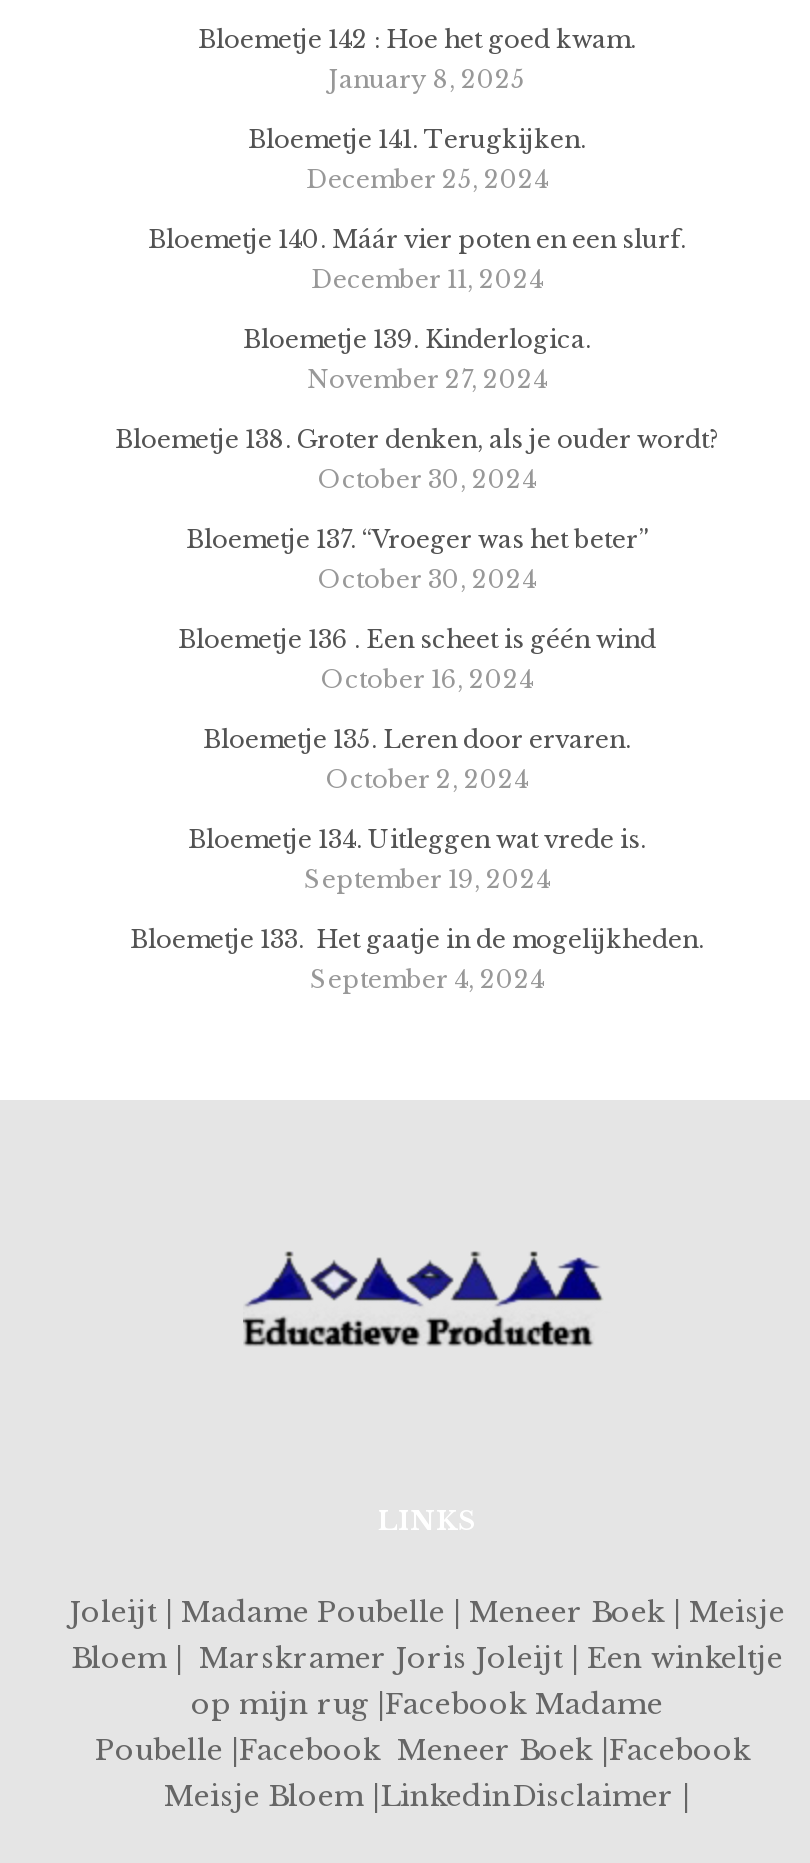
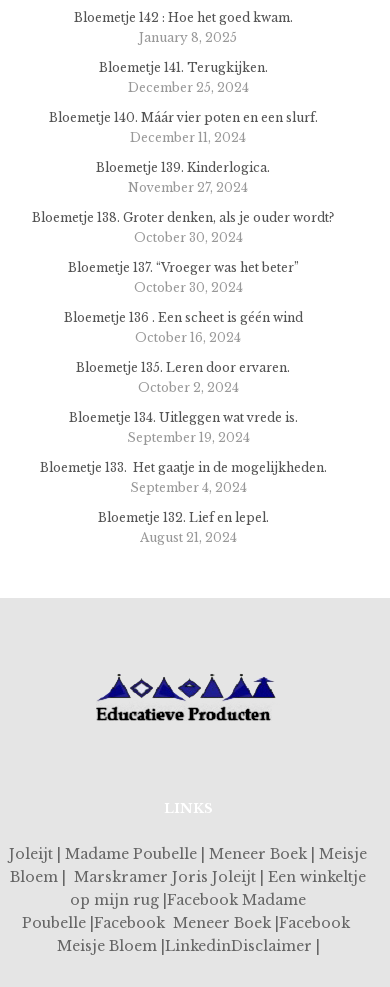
none -> [97,509,268,544] Bloemetje 132. Lief en lepel. | August 21, 2024

